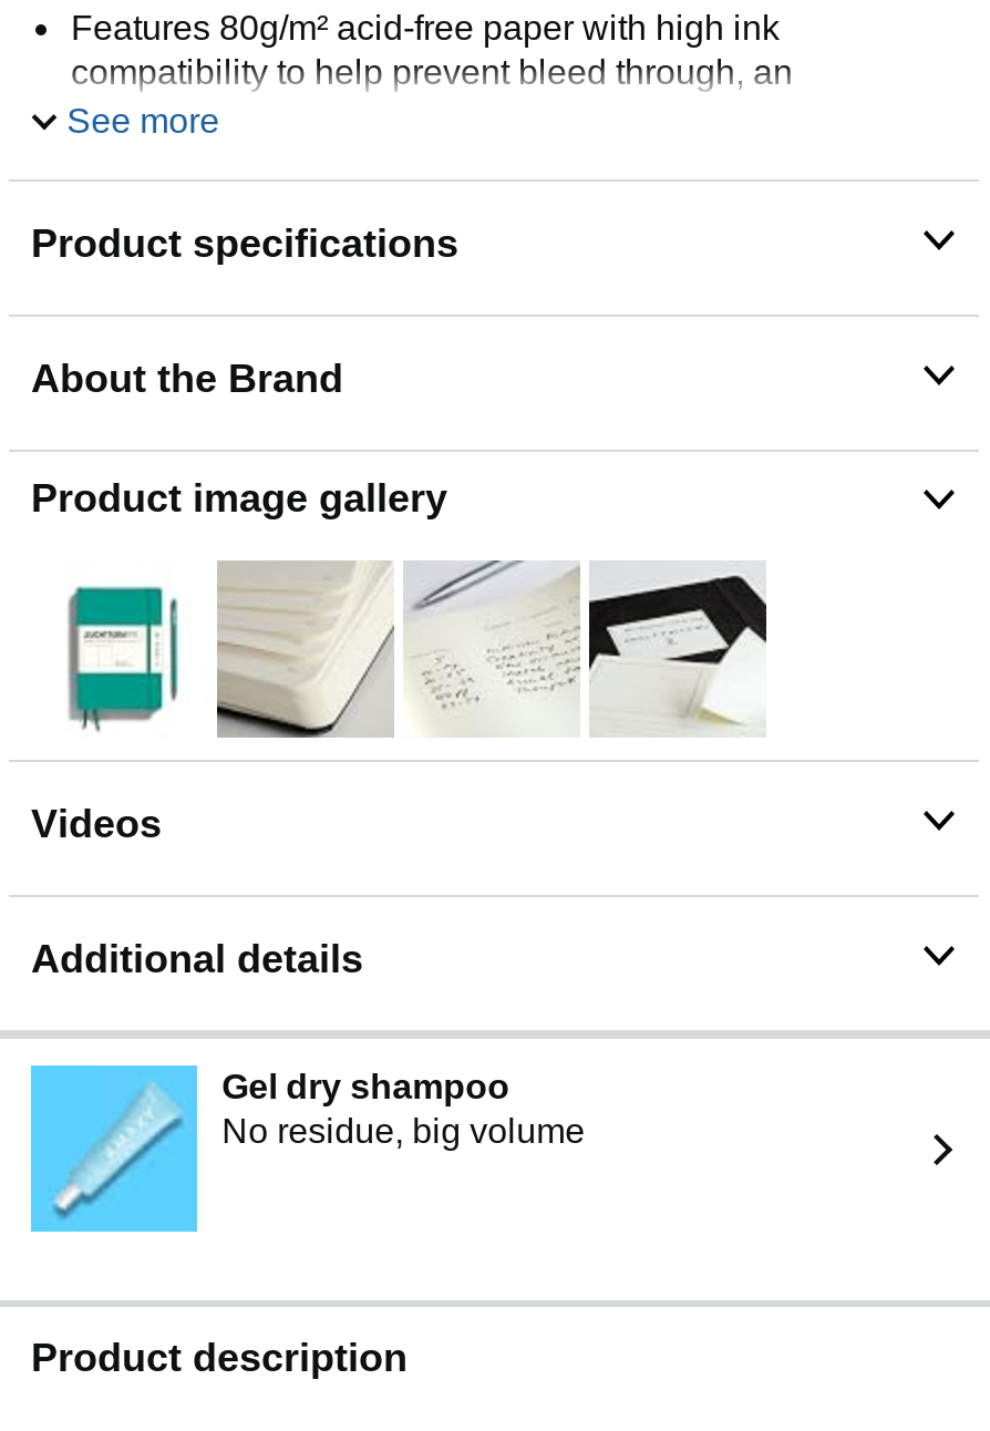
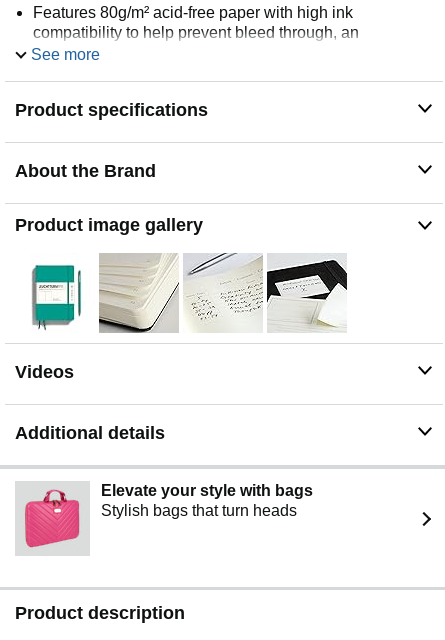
[31,1065,585,1232] [image] | Gel dry shampoo | No residue, big volume -> [16,482,313,555] [image] | Elevate your style with bags | Stylish bags that turn heads

